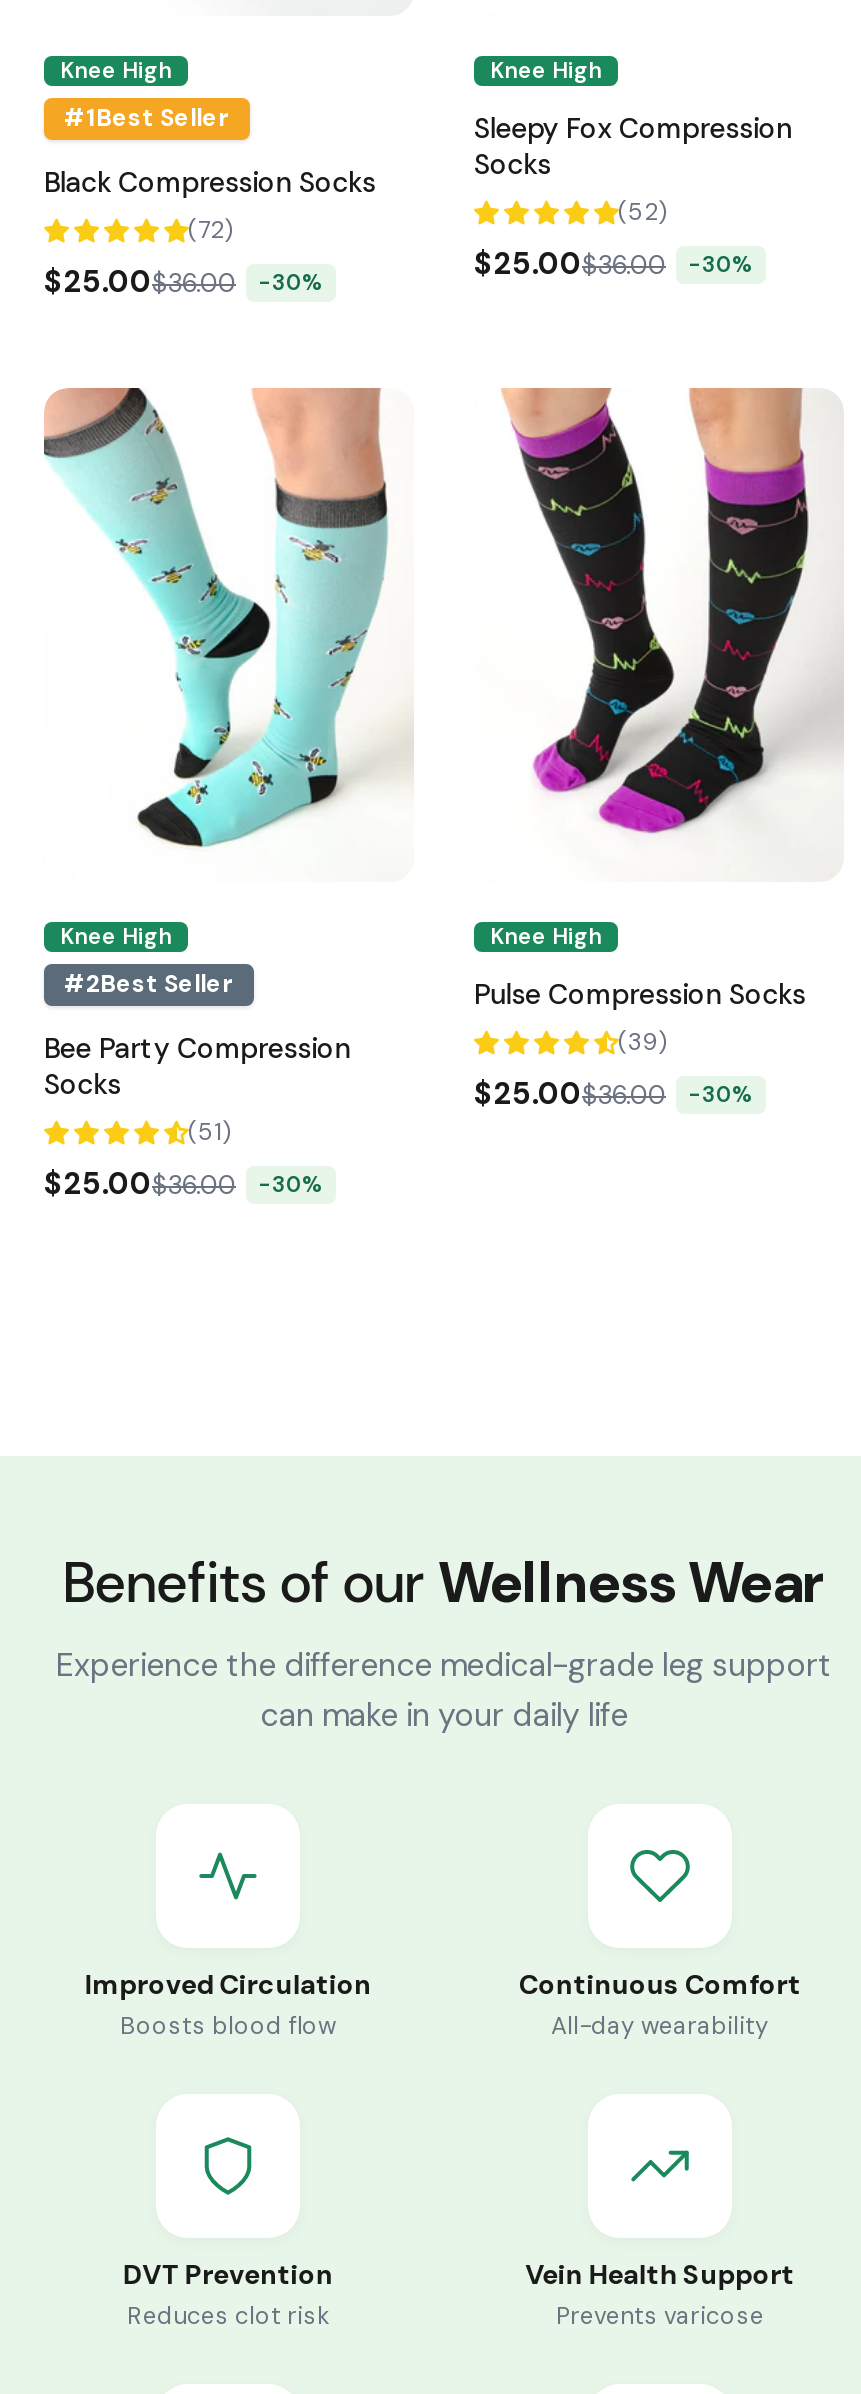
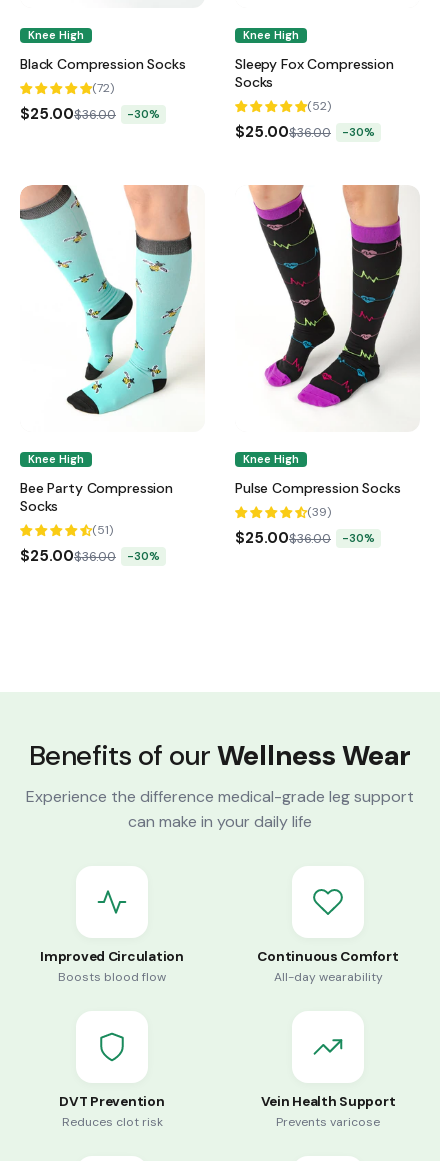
[64,103,230,135] #1Best Seller -> none
[64,967,234,999] #2Best Seller -> none

